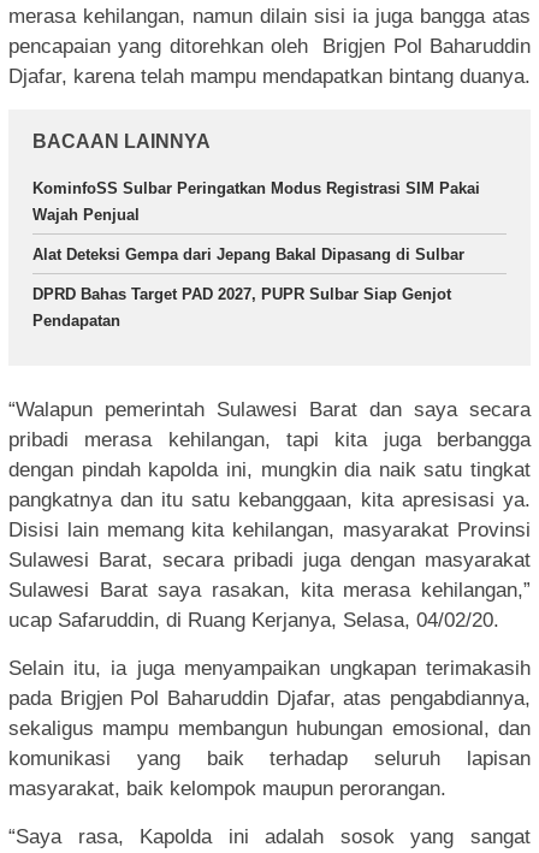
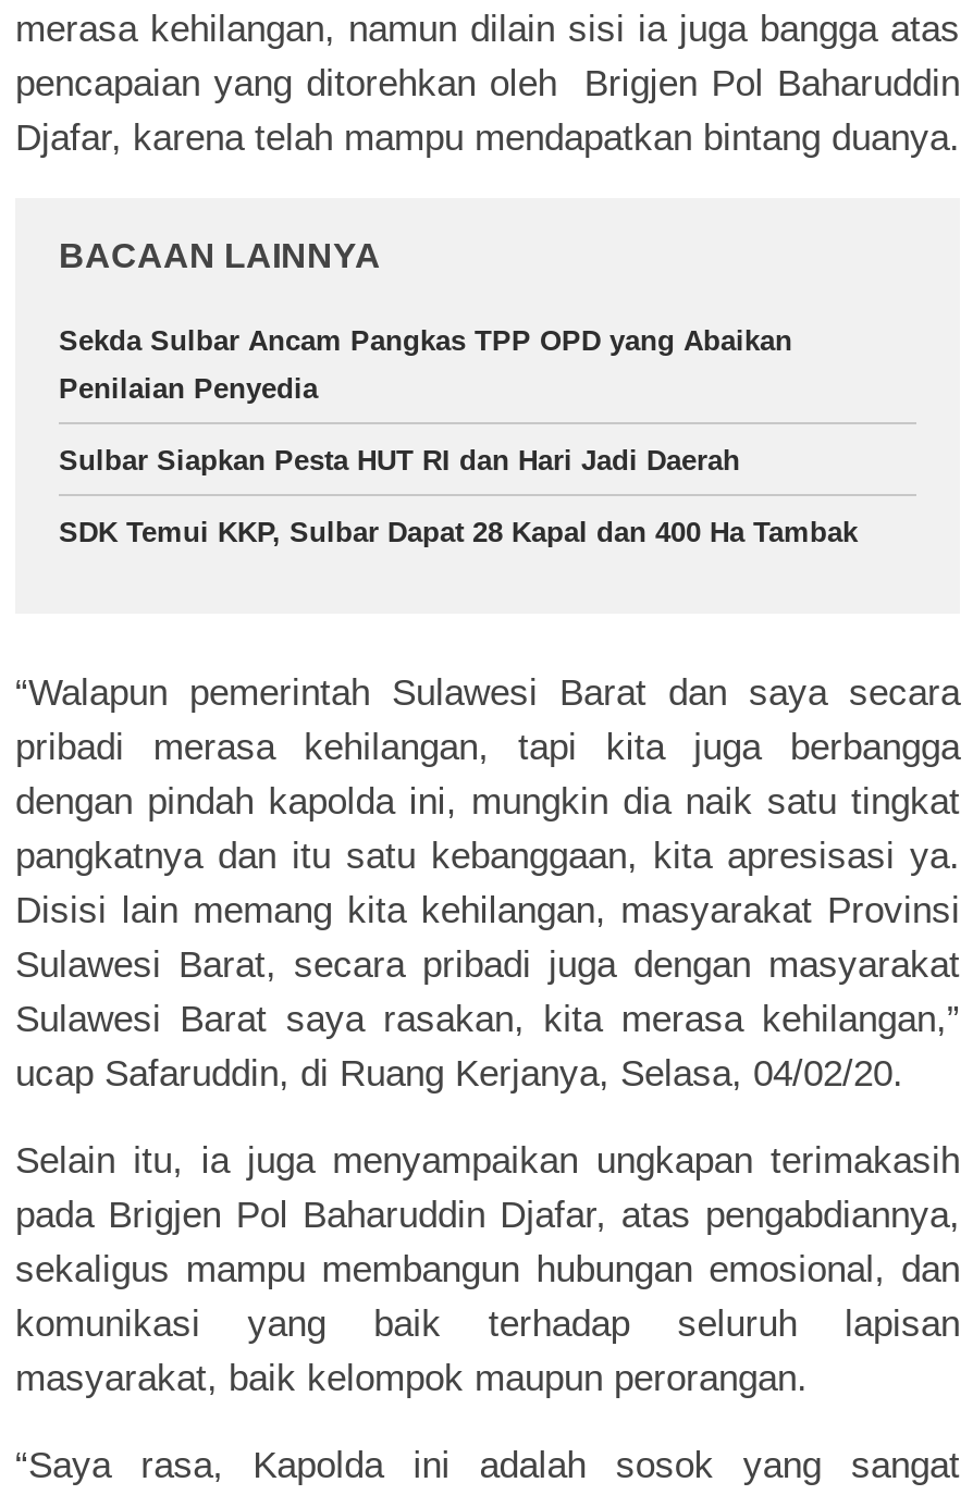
[32,179,480,330] KominfoSS Sulbar Peringatkan Modus Registrasi SIM Pakai | Wajah Penjual | Alat Deteksi Gempa dari Jepang Bakal Dipasang di Sulbar | DPRD Bahas Target PAD 2027, PUPR Sulbar Siap Genjot | Pendapatan -> [59,324,858,548] Sekda Sulbar Ancam Pangkas TPP OPD yang Abaikan | Penilaian Penyedia | Sulbar Siapkan Pesta HUT RI dan Hari Jadi Daerah | SDK Temui KKP, Sulbar Dapat 28 Kapal dan 400 Ha Tambak

